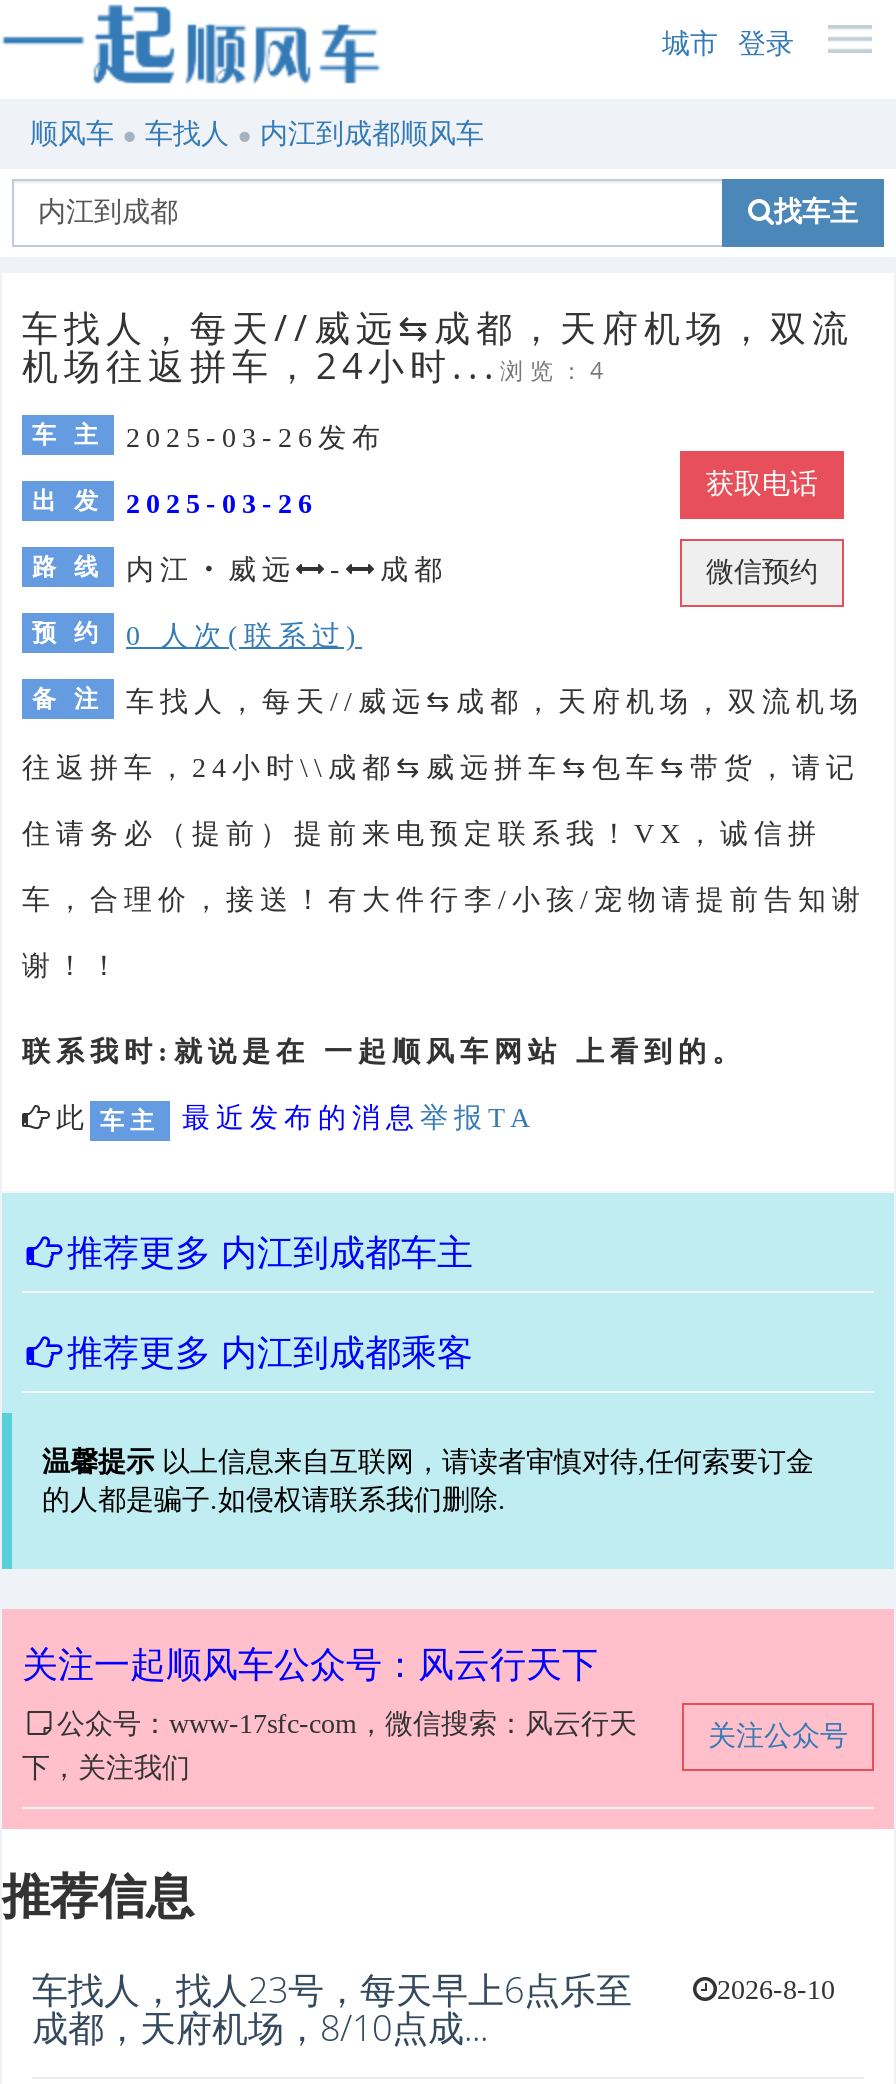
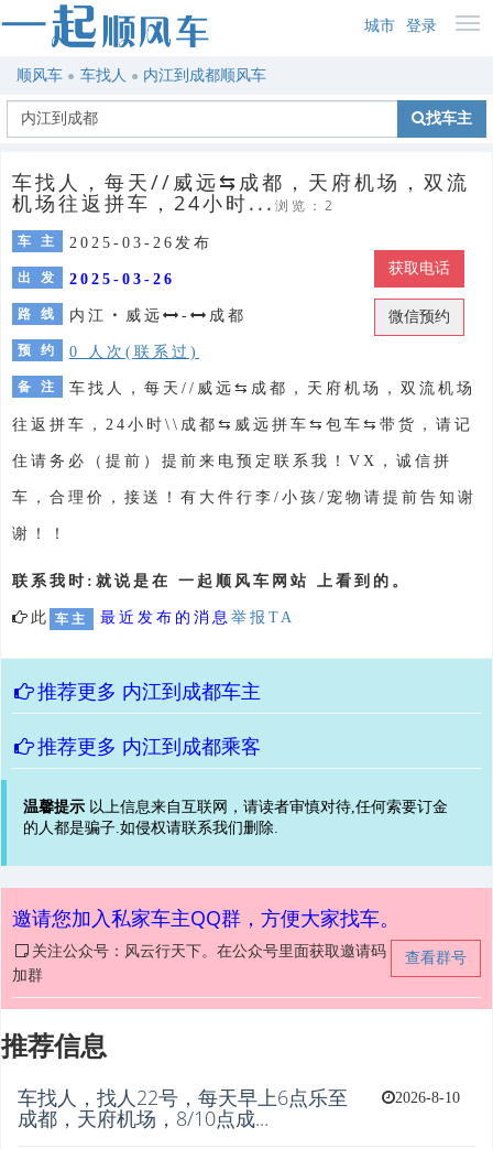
[22,341,610,389] 机场往返拼车，24小时...浏览：4 -> [12,189,336,216] 机场往返拼车，24小时...浏览：2
[22,1639,598,1687] 关注一起顺风车公众号：风云行天下 -> [12,904,399,931] 邀请您加入私家车主QQ群，方便大家找车。
[57,1709,848,1751] 关注公众号 | 公众号：www-17sfc-com，微信搜索：风云行天 -> [31,943,467,966] 查看群号 | 关注公众号：风云行天下。在公众号里面获取邀请码
[22,1753,190,1783] 下，关注我们 -> [12,967,43,984] 加群
[32,1965,632,2013] 车找人，找人23号，每天早上6点乐至 -> [18,1084,348,1110] 车找人，找人22号，每天早上6点乐至

